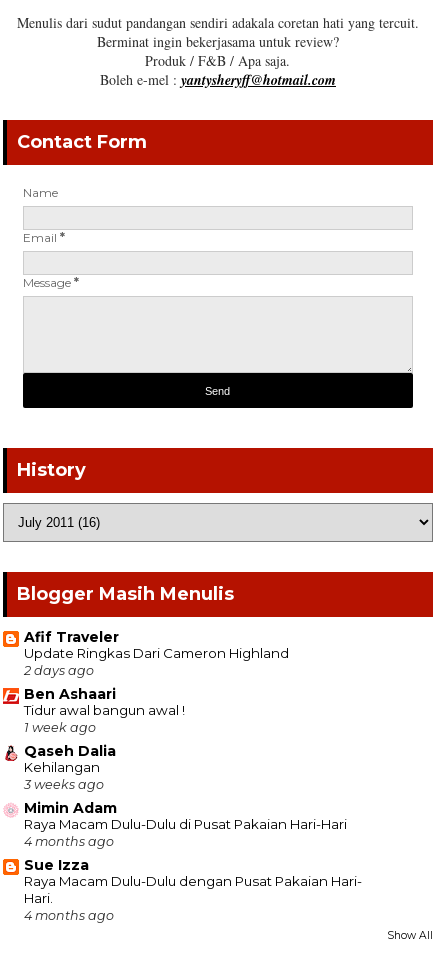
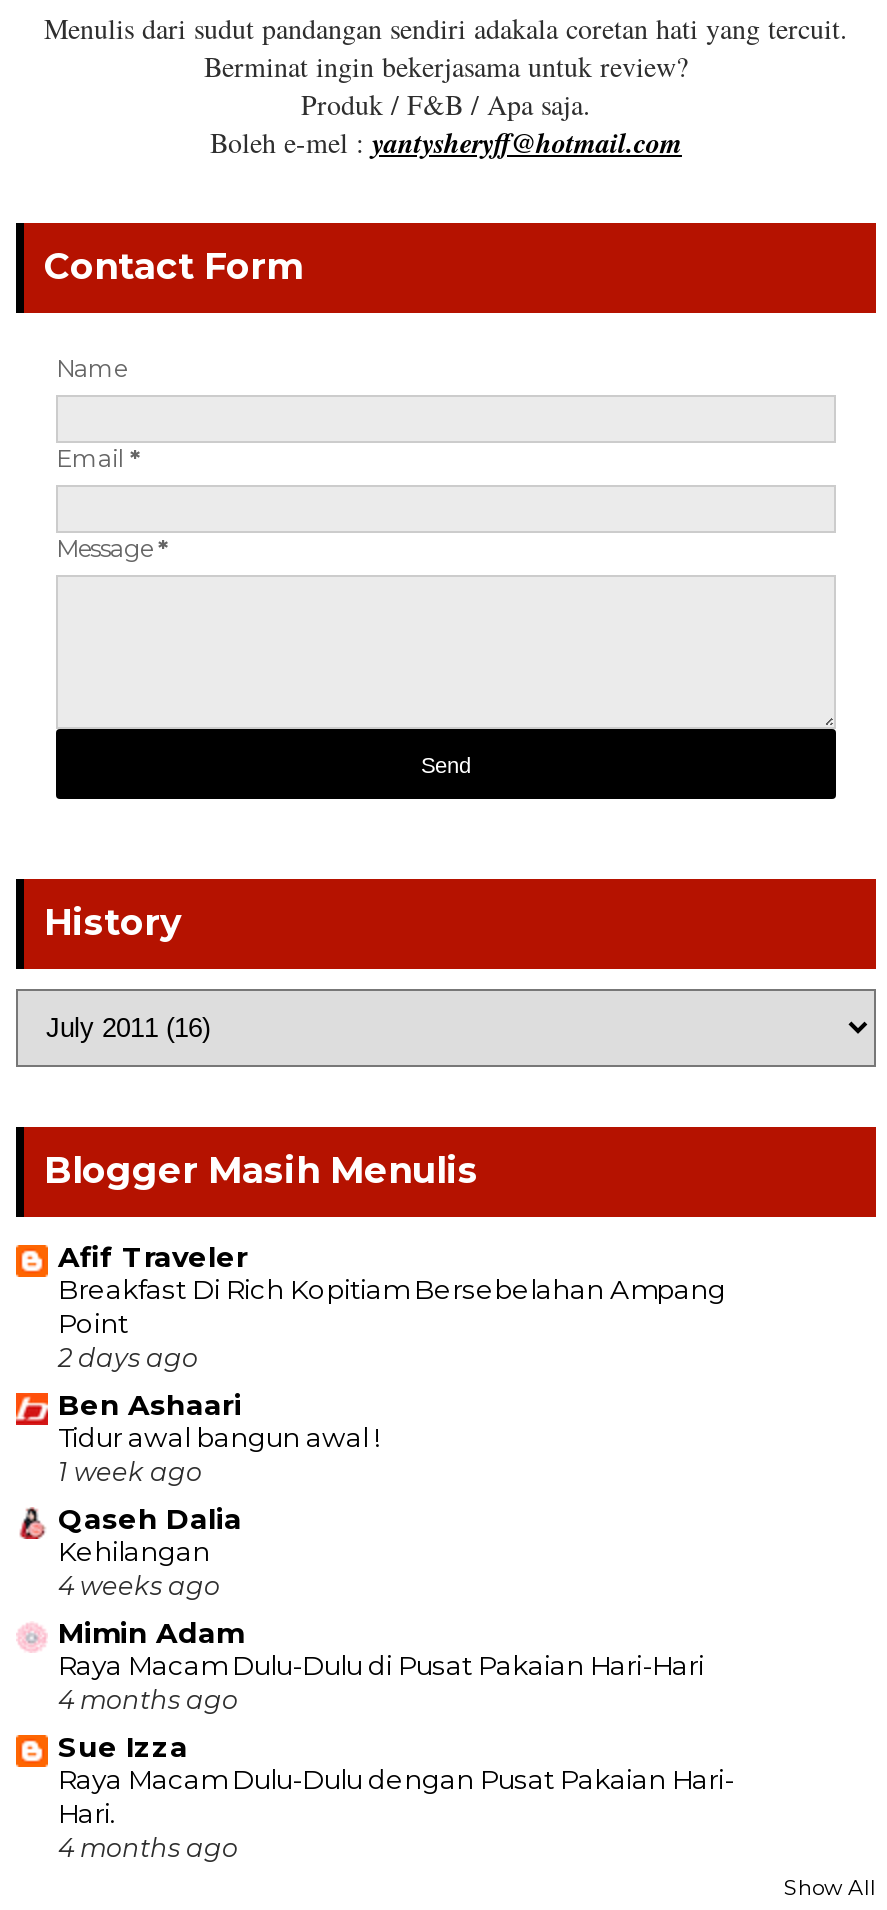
[24,645,289,661] Update Ringkas Dari Cameron Highland -> [58,1273,726,1339] Breakfast Di Rich Kopitiam Bersebelahan Ampang | Point
[24,777,104,792] 3 weeks ago -> [58,1571,220,1601] 4 weeks ago

